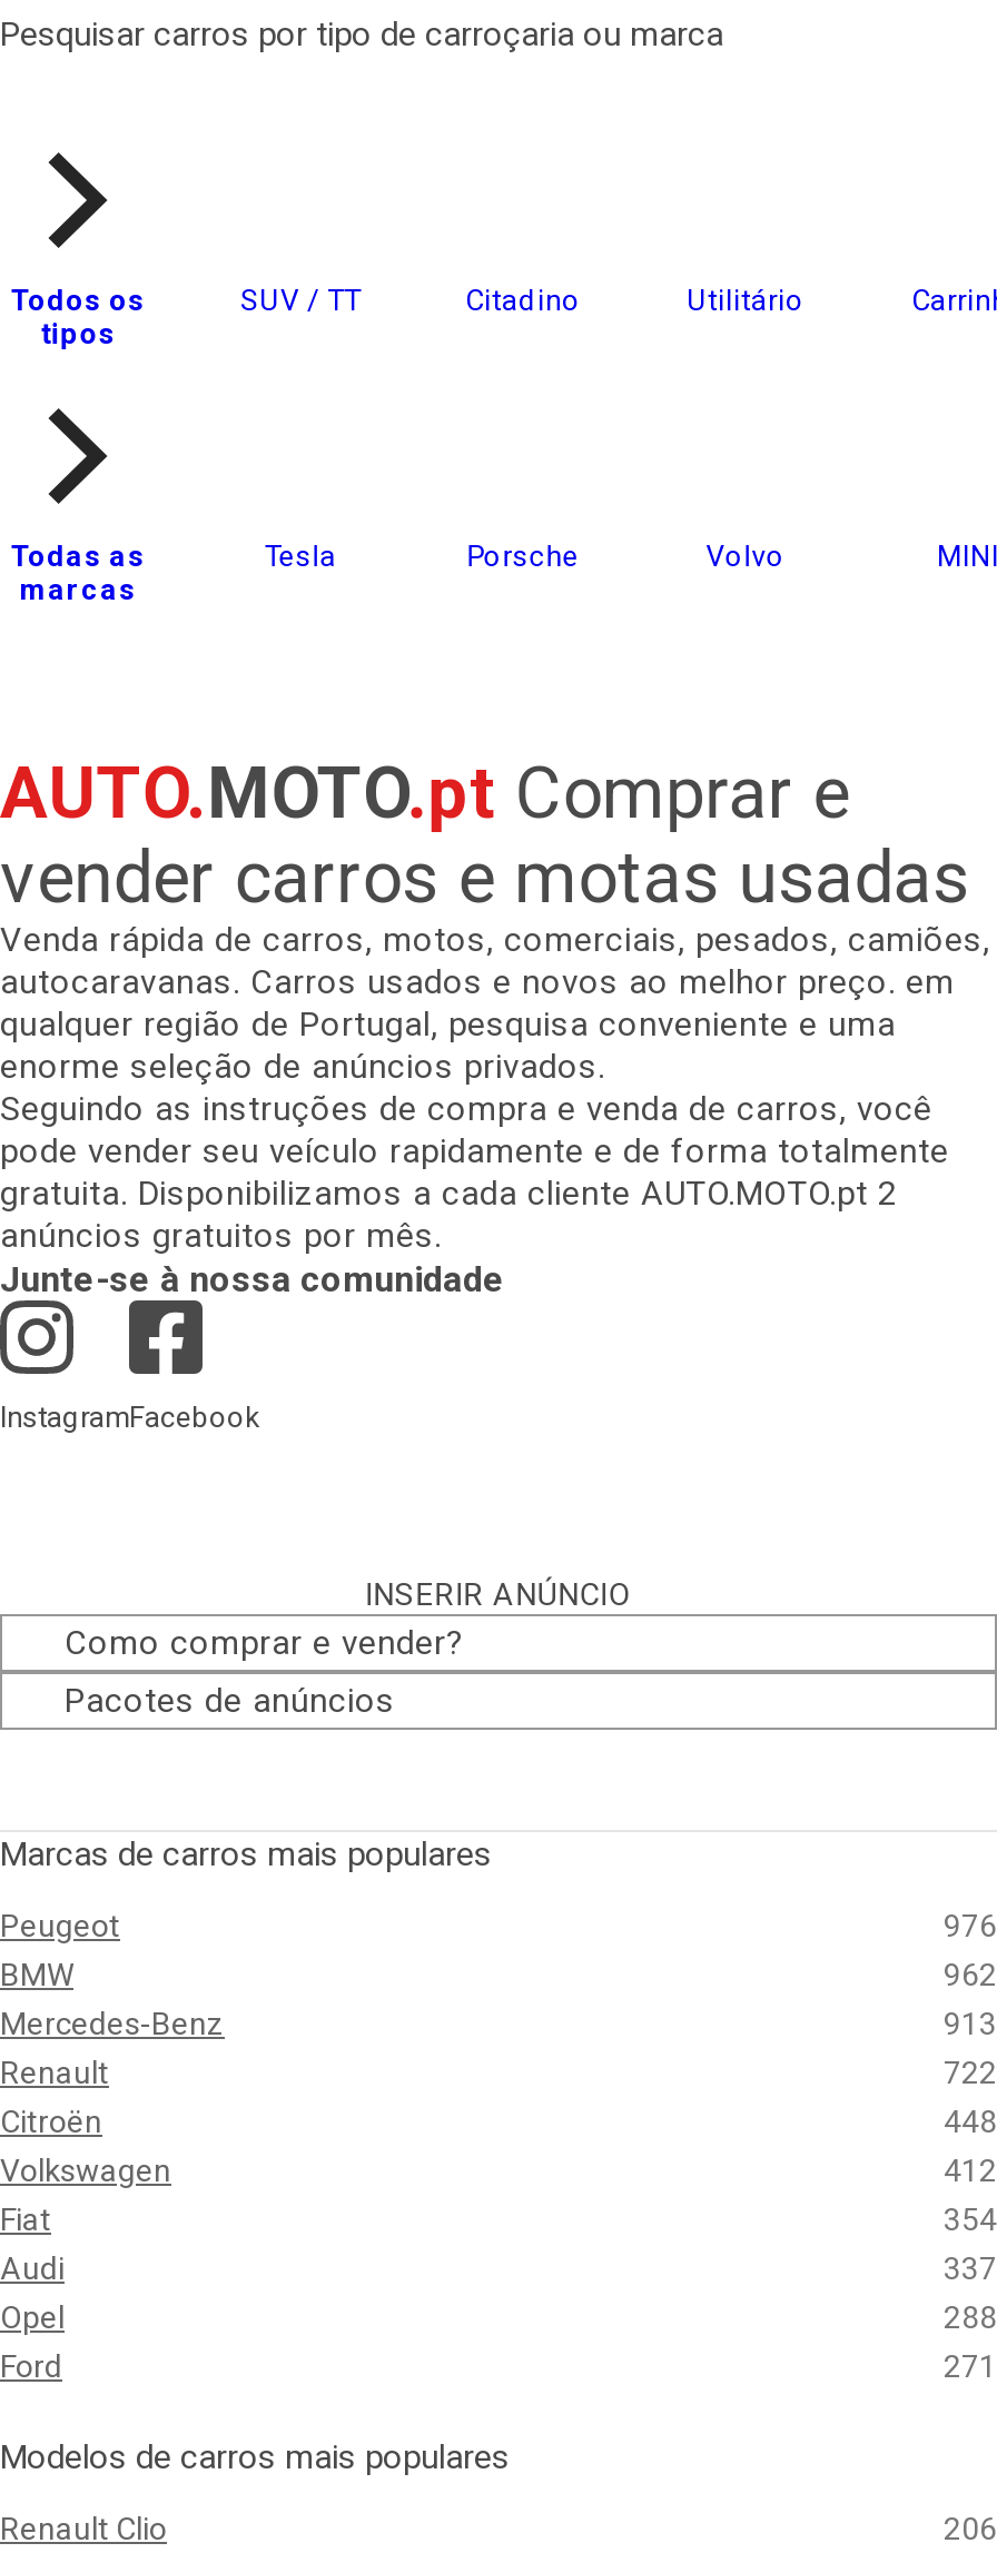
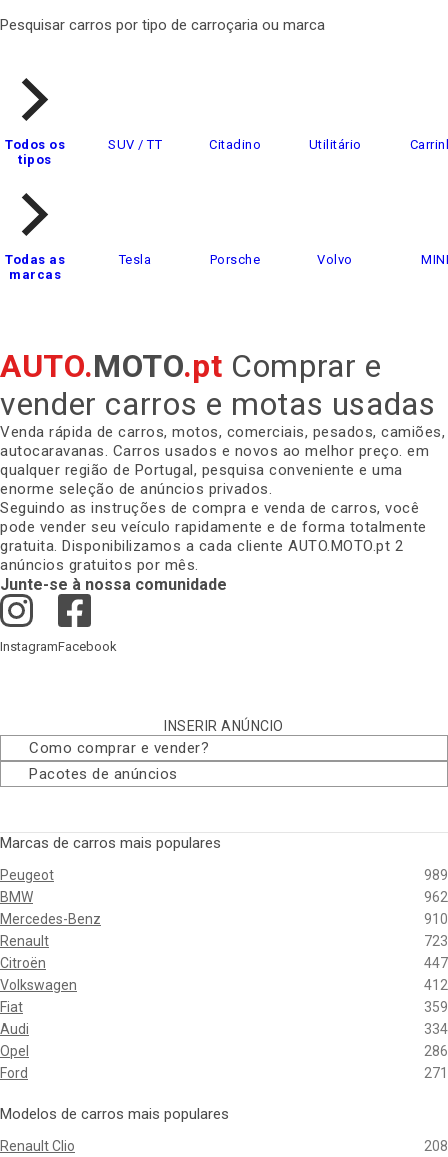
[944,1908,997,1943] 976 -> [424,867,448,883] 989
[944,2006,997,2041] 913 -> [424,911,448,927] 910
[944,2055,997,2090] 722 -> [424,933,448,949] 723
[944,2104,997,2139] 448 -> [424,955,448,971] 447
[944,2201,997,2237] 354 -> [424,999,448,1015] 359
[944,2250,997,2286] 337 -> [424,1021,448,1037] 334
[944,2299,997,2335] 288 -> [424,1043,448,1059] 286
[944,2511,997,2546] 206 -> [424,1138,448,1154] 208

